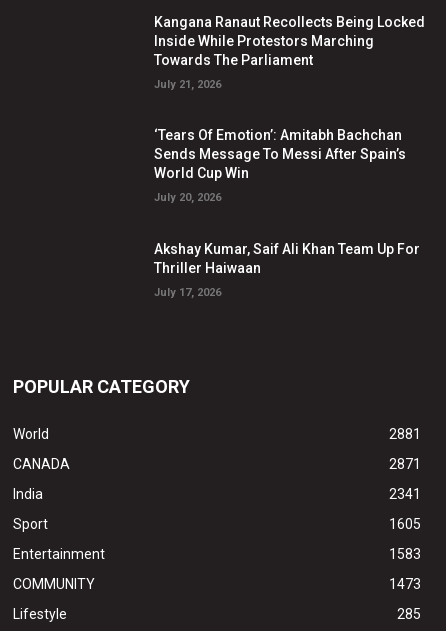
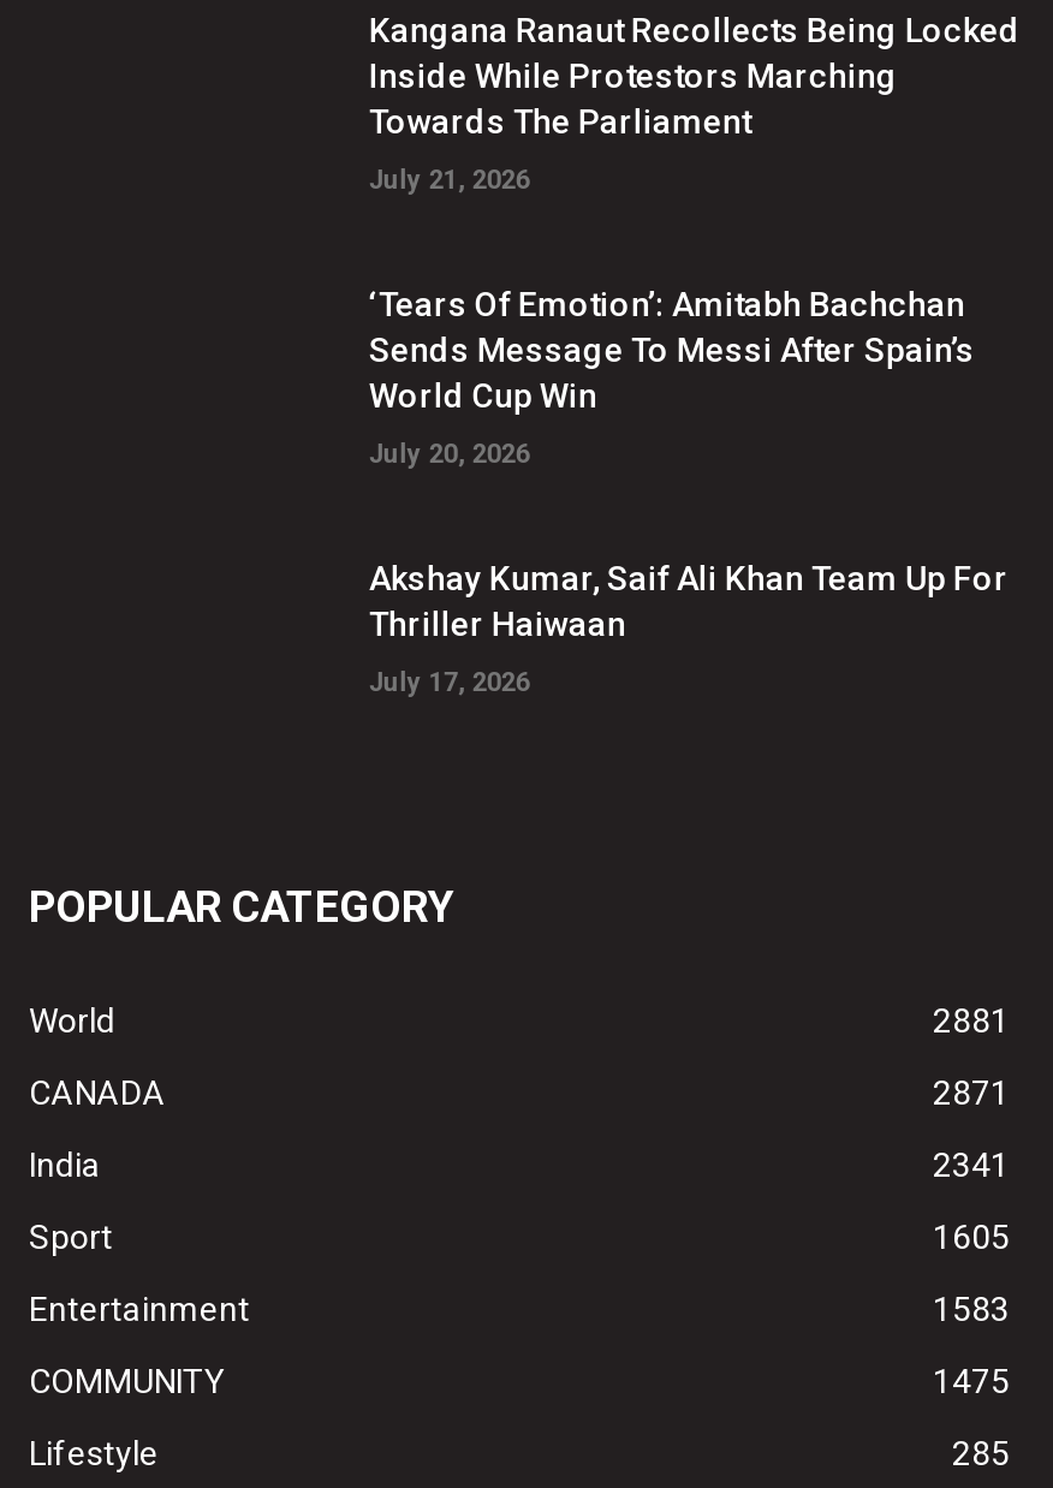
[389,576,421,592] 1473 -> [933,1363,1010,1401] 1475

